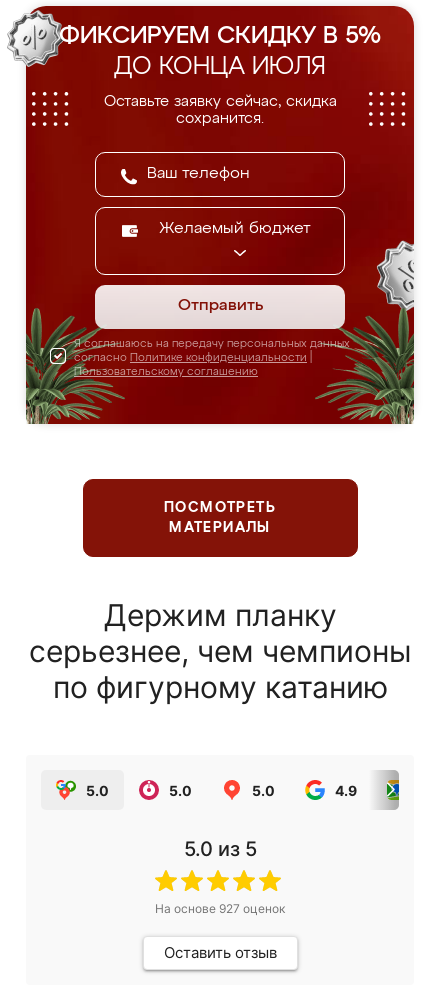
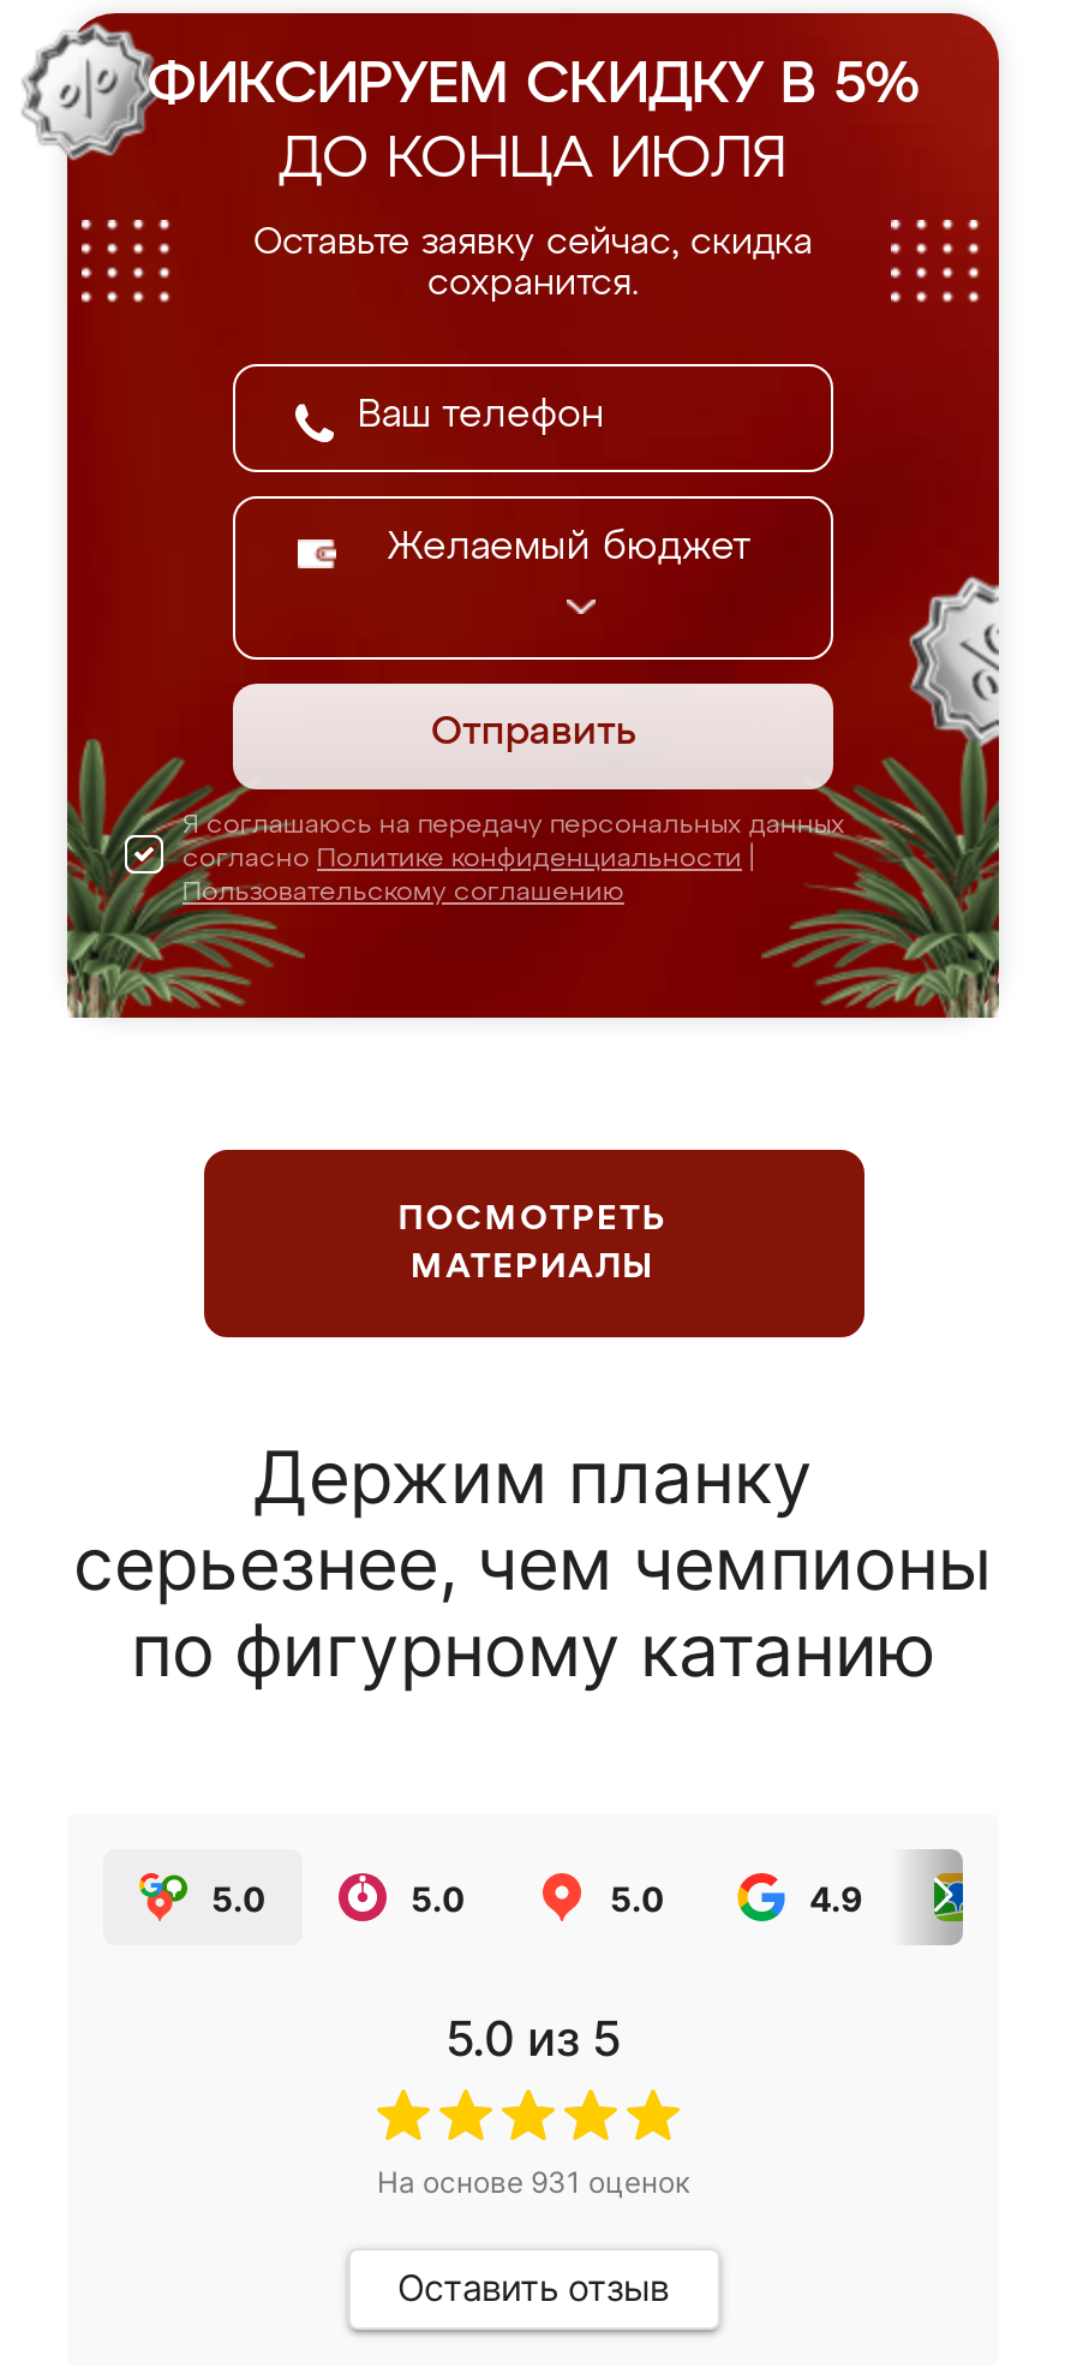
[155,901,285,916] На основе 927 оценок -> [377,2164,689,2200] На основе 931 оценок

